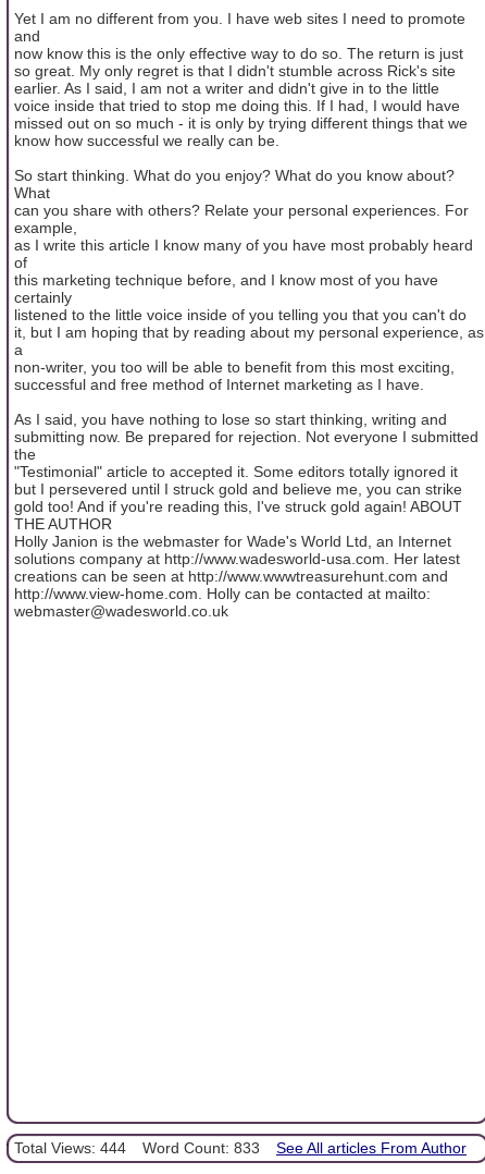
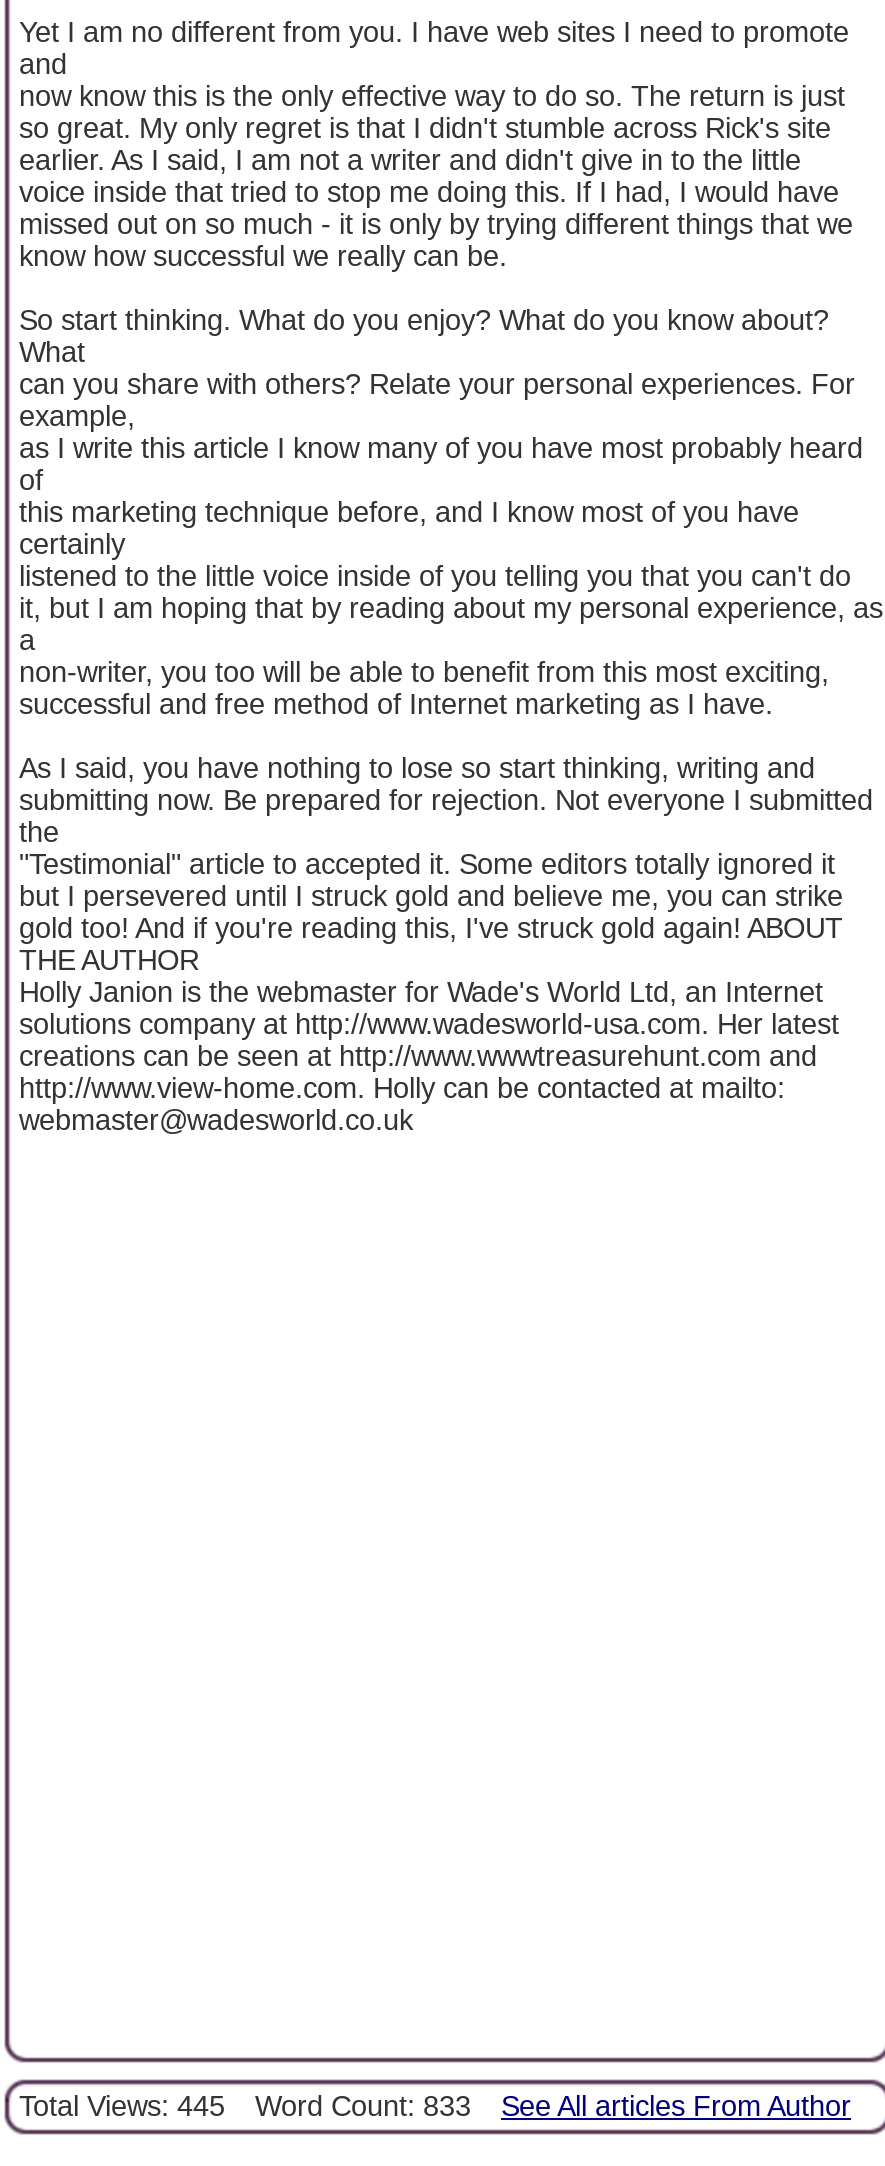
[14,1139,467,1157] Total Views: 444 Word Count: 833 See All articles From Author -> [19,2090,851,2122] Total Views: 445 Word Count: 833 See All articles From Author

